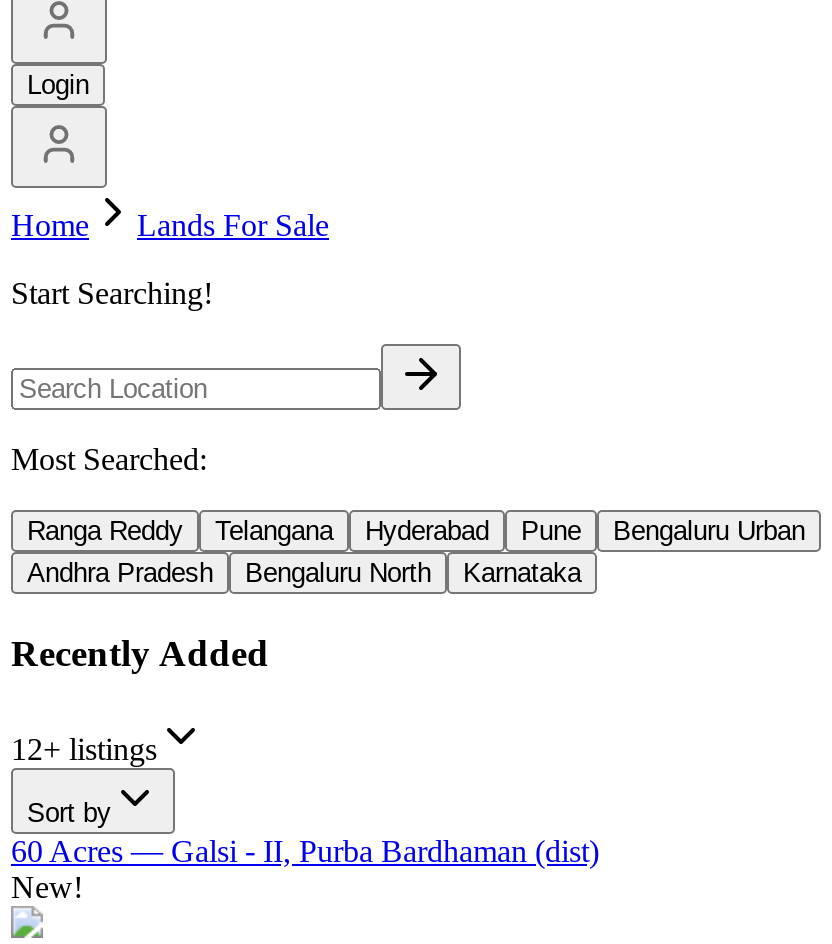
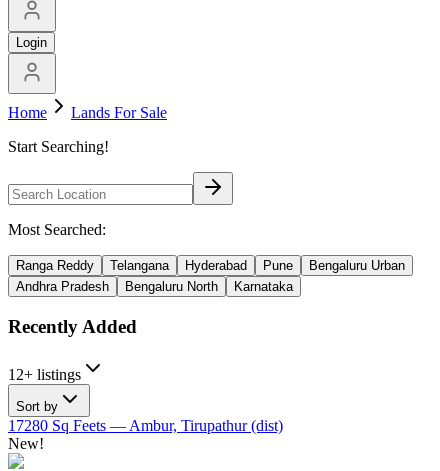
[11,835,599,869] 60 Acres— Galsi - II, Purba Bardhaman (dist) -> [8,417,283,434] 17280 Sq Feets— Ambur, Tirupathur (dist)

